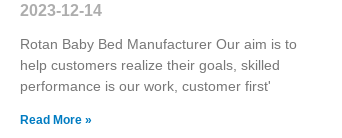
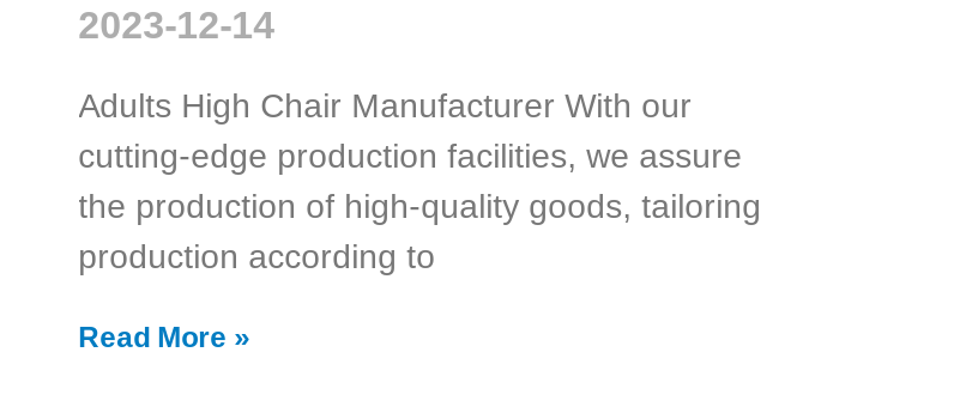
[20,36,297,94] Rotan Baby Bed Manufacturer Our aim is to | help customers realize their goals, skilled | performance is our work, customer first' -> [78,87,762,276] Adults High Chair Manufacturer With our | cutting-edge production facilities, we assure | the production of high-quality goods, tailoring | production according to

